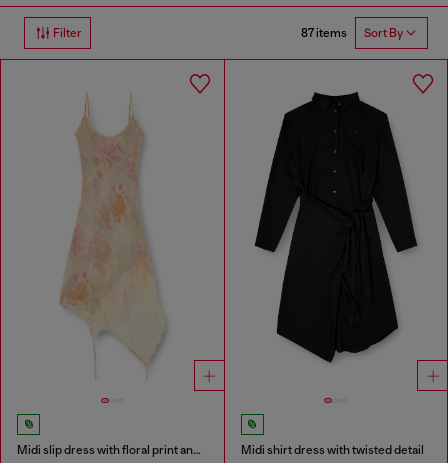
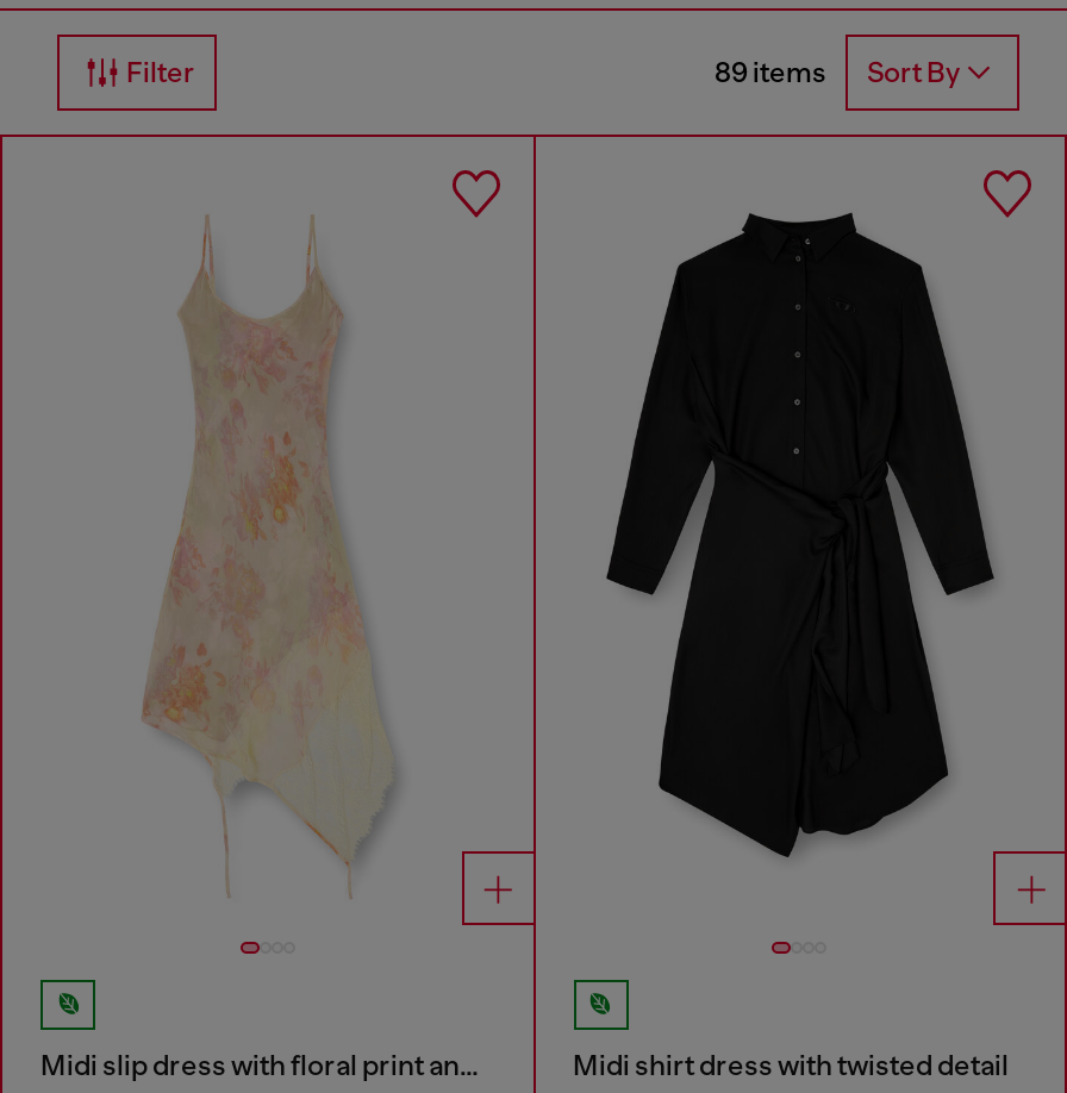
[301,25,403,40] 87 items Sort By -> [715,55,960,89] 89 items Sort By

